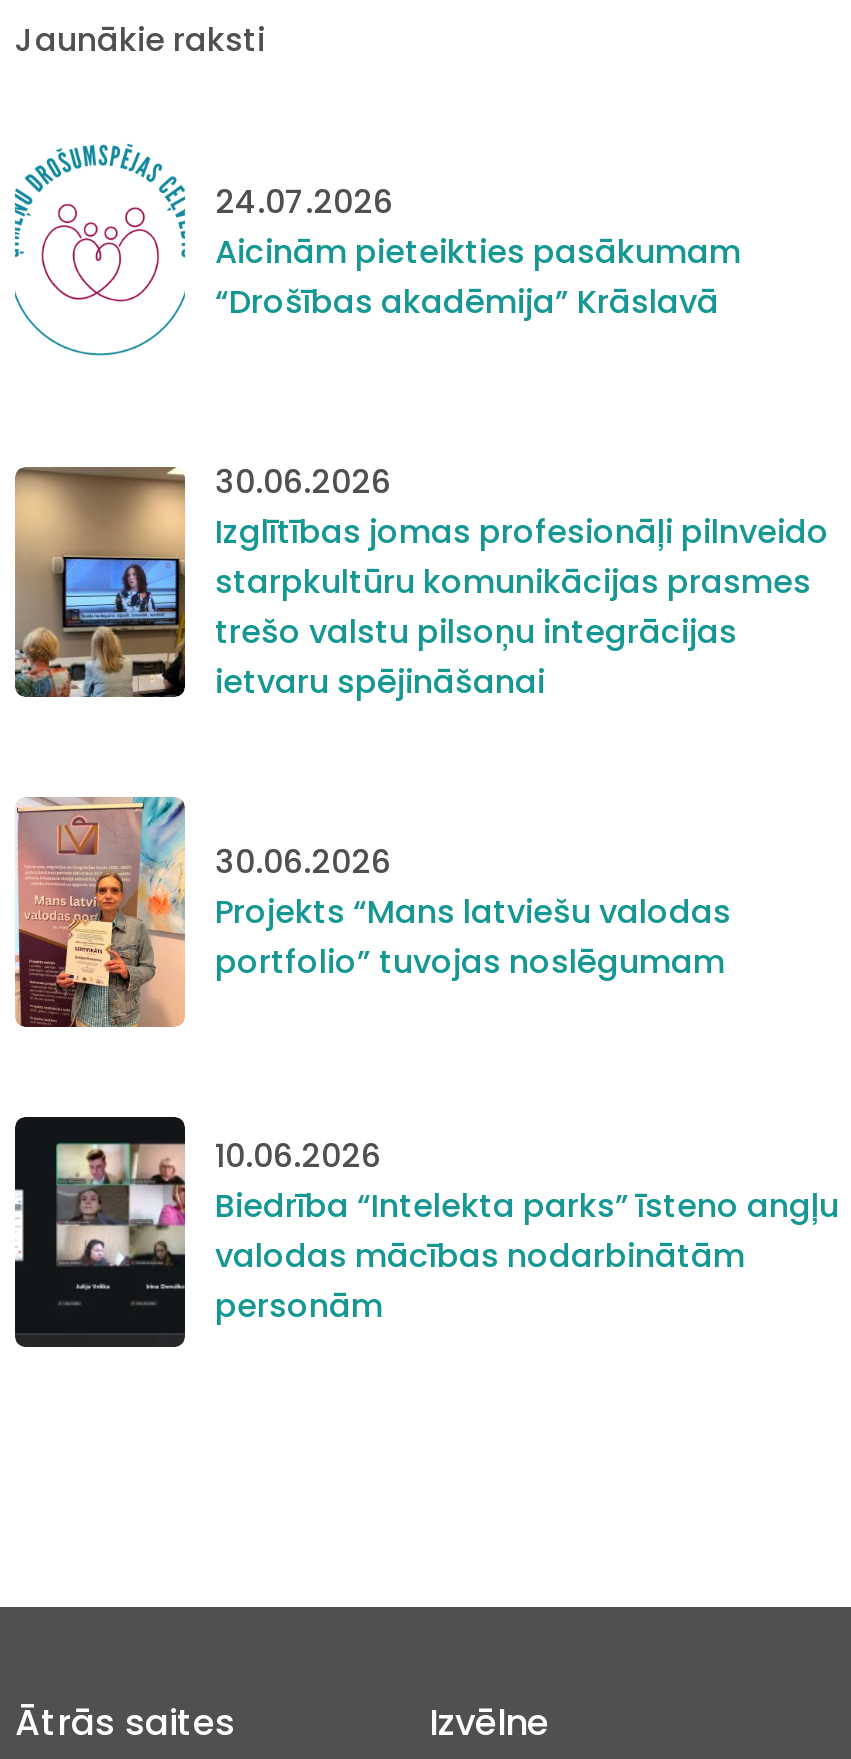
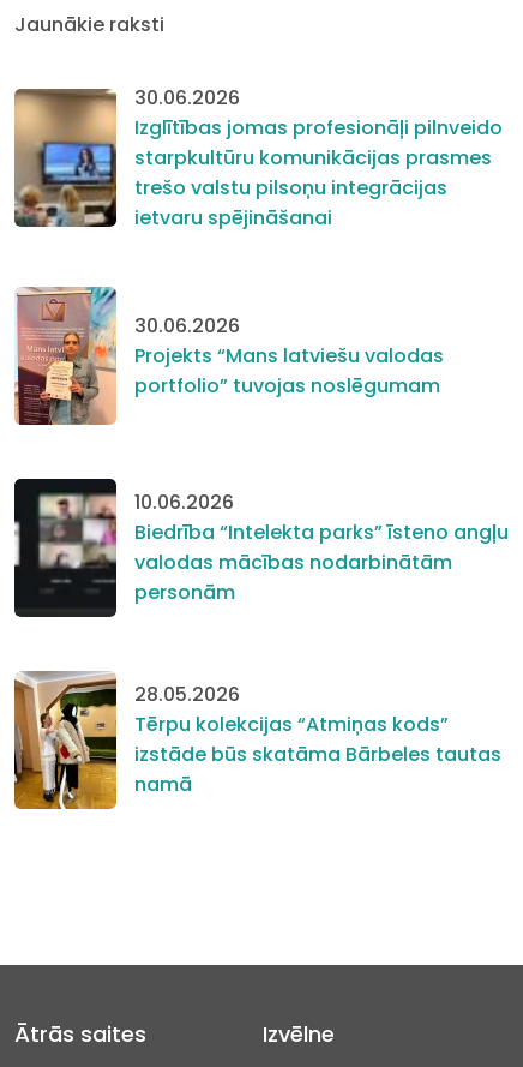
[13,143,741,357] [image] | 24.07.2026 | Aicinām pieteikties pasākumam | “Drošības akadēmija” Krāslavā -> none
moved [11,458,839,1329] -> [12,83,509,606]: [image] | 30.06.2026 | Izglītības jomas profesionāļi pilnveido | ... | valodas mācības nodarbinātām | personām
none -> [13,671,501,810] [image] | 28.05.2026 | Tērpu kolekcijas “Atmiņas kods” | izstāde būs skatāma Bārbeles tautas | namā

